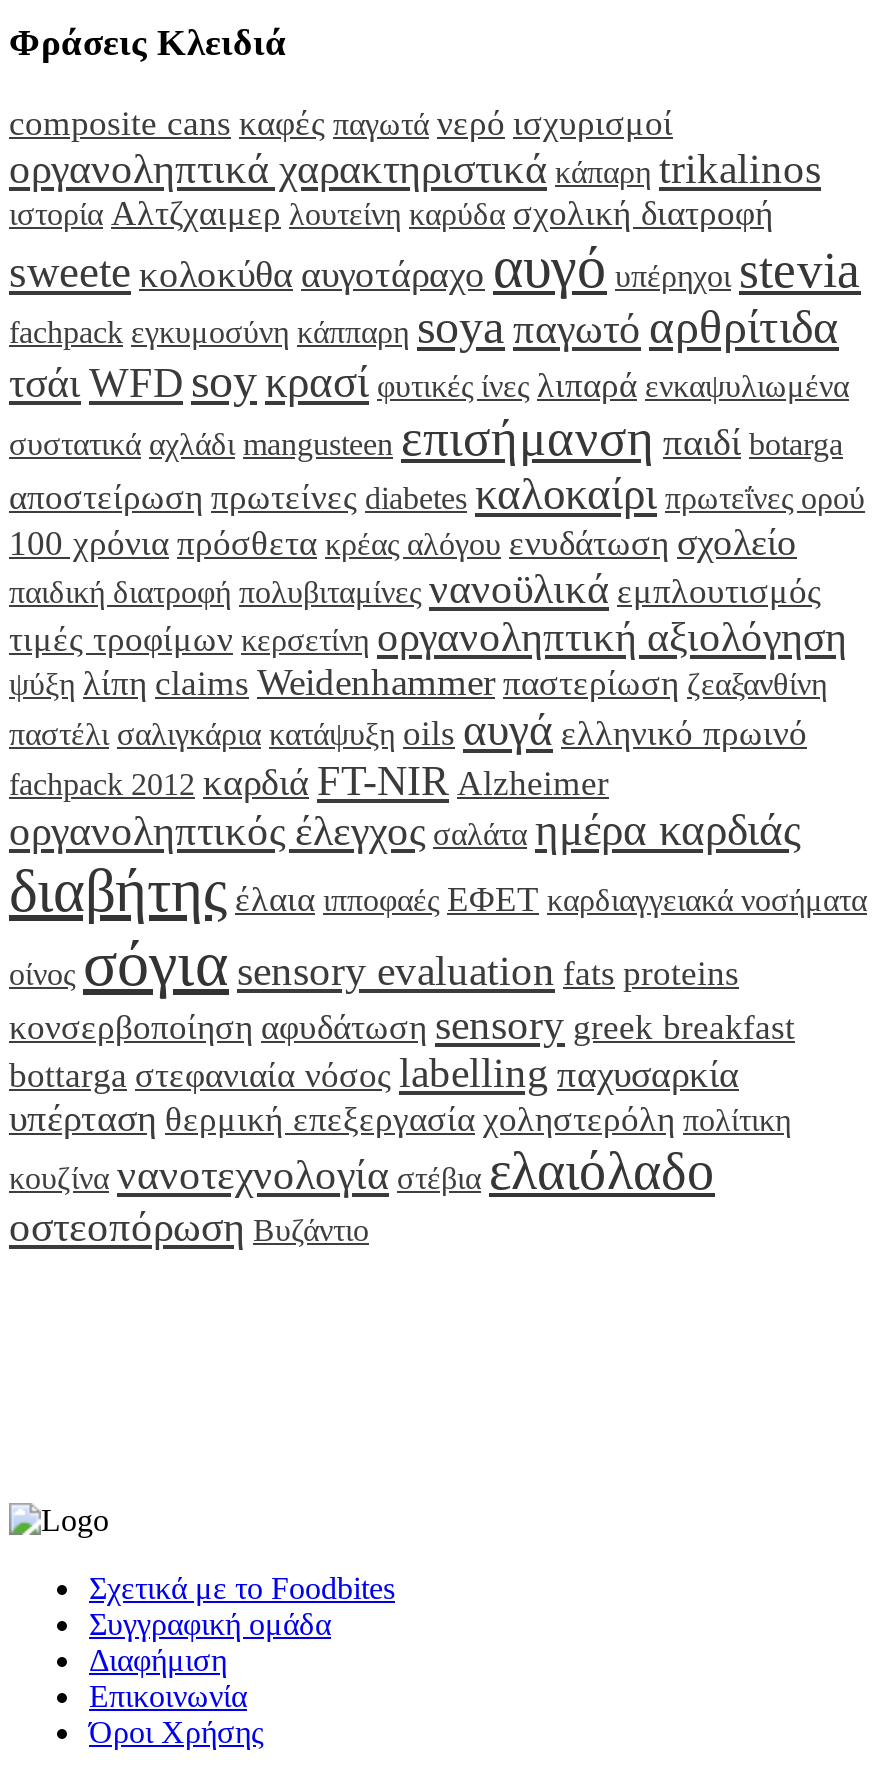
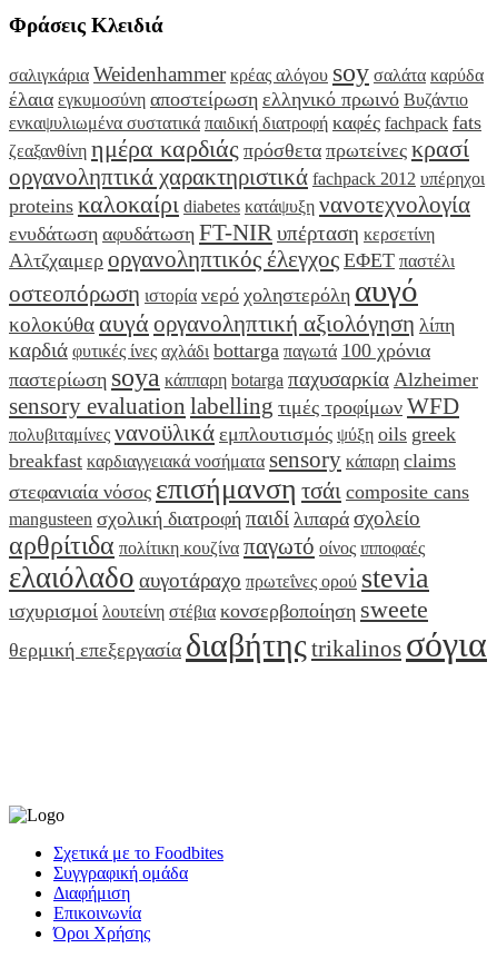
[9,103,867,1249] composite cans καφές παγωτά νερό ισχυρισμοί | οργανοληπτικά χαρακτηριστικά κάπαρη trikalinos | ιστορία Αλτζχαιμερ λουτείνη καρύδα σχολική διατροφή | sweete κολοκύθα αυγοτάραχο αυγό υπέρηχοι stevia | fachpack εγκυμοσύνη κάππαρη soya παγωτό αρθρίτιδα | τσάι WFD soy κρασί φυτικές ίνες λιπαρά ενκαψυλιωμένα | συστατικά αχλάδι mangusteen επισήμανση παιδί botarga | αποστείρωση πρωτείνες diabetes καλοκαίρι πρωτεΐνες ορού | 100 χρόνια πρόσθετα κρέας αλόγου ενυδάτωση σχολείο | παιδική διατροφή πολυβιταμίνες νανοϋλικά εμπλουτισμός | τιμές τροφίμων κερσετίνη οργανοληπτική αξιολόγηση | ψύξη λίπη claims Weidenhammer παστερίωση ζεαξανθίνη | παστέλι σαλιγκάρια κατάψυξη oils αυγά ελληνικό πρωινό | fachpack 2012 καρδιά FT-NIR Alzheimer | οργανοληπτικός έλεγχος σαλάτα ημέρα καρδιάς | διαβήτης έλαια ιπποφαές ΕΦΕΤ καρδιαγγειακά νοσήματα | οίνος σόγια sensory evaluation fats proteins | κονσερβοποίηση αφυδάτωση sensory greek breakfast | bottarga στεφανιαία νόσος labelling παχυσαρκία | υπέρταση θερμική επεξεργασία χοληστερόλη πολίτικη | κουζίνα νανοτεχνολογία στέβια ελαιόλαδο | οστεοπόρωση Βυζάντιο -> [9,58,487,665] σαλιγκάρια Weidenhammer κρέας αλόγου soy σαλάτα καρύδα | έλαια εγκυμοσύνη αποστείρωση ελληνικό πρωινό Βυζάντιο | ενκαψυλιωμένα συστατικά παιδική διατροφή καφές fachpack fats | ζεαξανθίνη ημέρα καρδιάς πρόσθετα πρωτείνες κρασί | οργανοληπτικά χαρακτηριστικά fachpack 2012 υπέρηχοι | proteins καλοκαίρι diabetes κατάψυξη νανοτεχνολογία | ενυδάτωση αφυδάτωση FT-NIR υπέρταση κερσετίνη | Αλτζχαιμερ οργανοληπτικός έλεγχος ΕΦΕΤ παστέλι | οστεοπόρωση ιστορία νερό χοληστερόλη αυγό | κολοκύθα αυγά οργανοληπτική αξιολόγηση λίπη | καρδιά φυτικές ίνες αχλάδι bottarga παγωτά 100 χρόνια | παστερίωση soya κάππαρη botarga παχυσαρκία Alzheimer | sensory evaluation labelling τιμές τροφίμων WFD | πολυβιταμίνες νανοϋλικά εμπλουτισμός ψύξη oils greek | breakfast καρδιαγγειακά νοσήματα sensory κάπαρη claims | στεφανιαία νόσος επισήμανση τσάι composite cans | mangusteen σχολική διατροφή παιδί λιπαρά σχολείο | αρθρίτιδα πολίτικη κουζίνα παγωτό οίνος ιπποφαές | ελαιόλαδο αυγοτάραχο πρωτεΐνες ορού stevia | ισχυρισμοί λουτείνη στέβια κονσερβοποίηση sweete | θερμική επεξεργασία διαβήτης trikalinos σόγια

